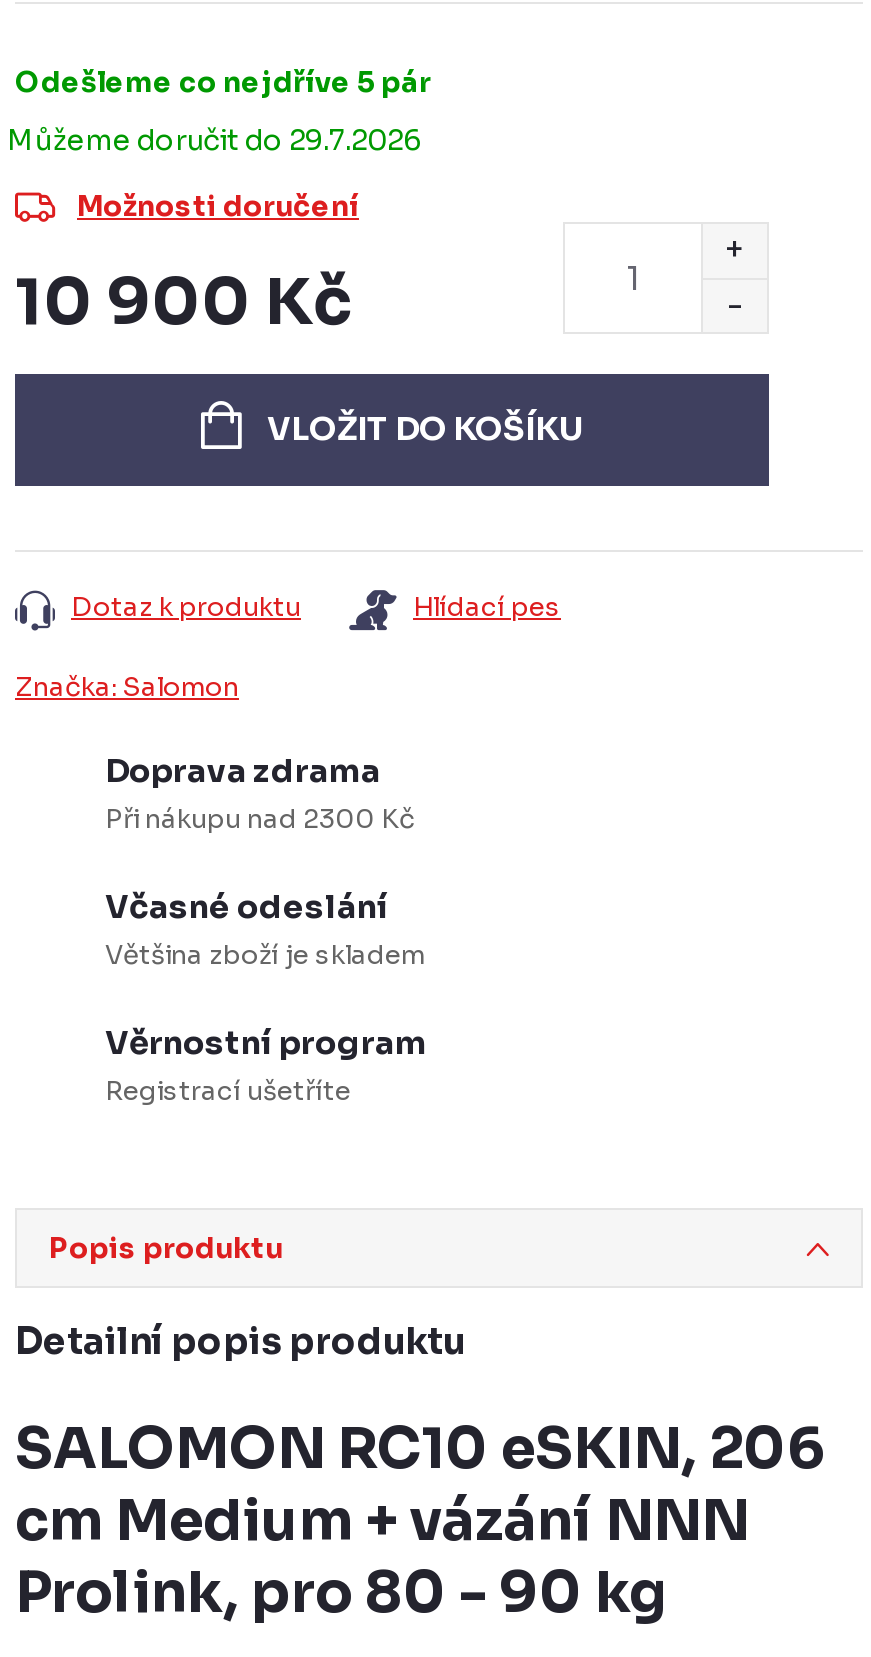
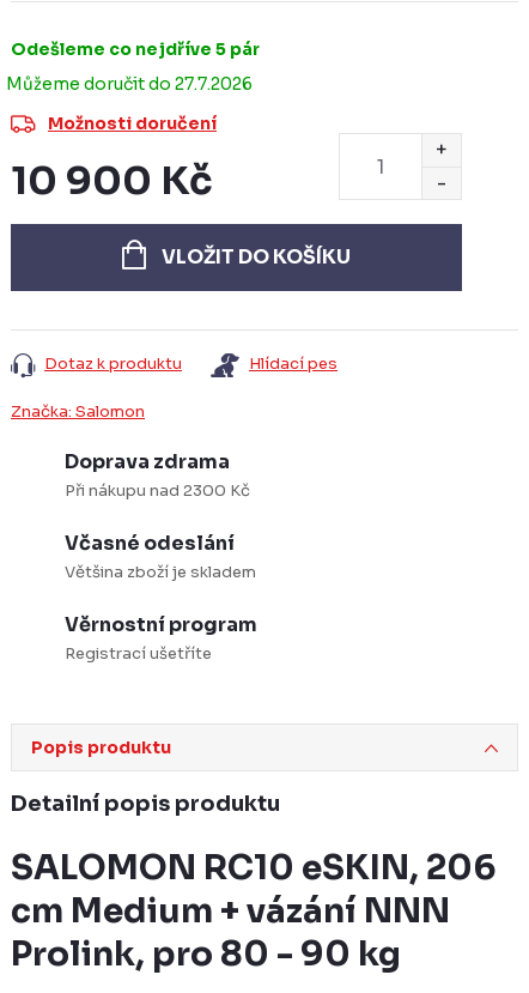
[289,122,421,158] 29.7.2026 -> [175,73,253,95] 27.7.2026

